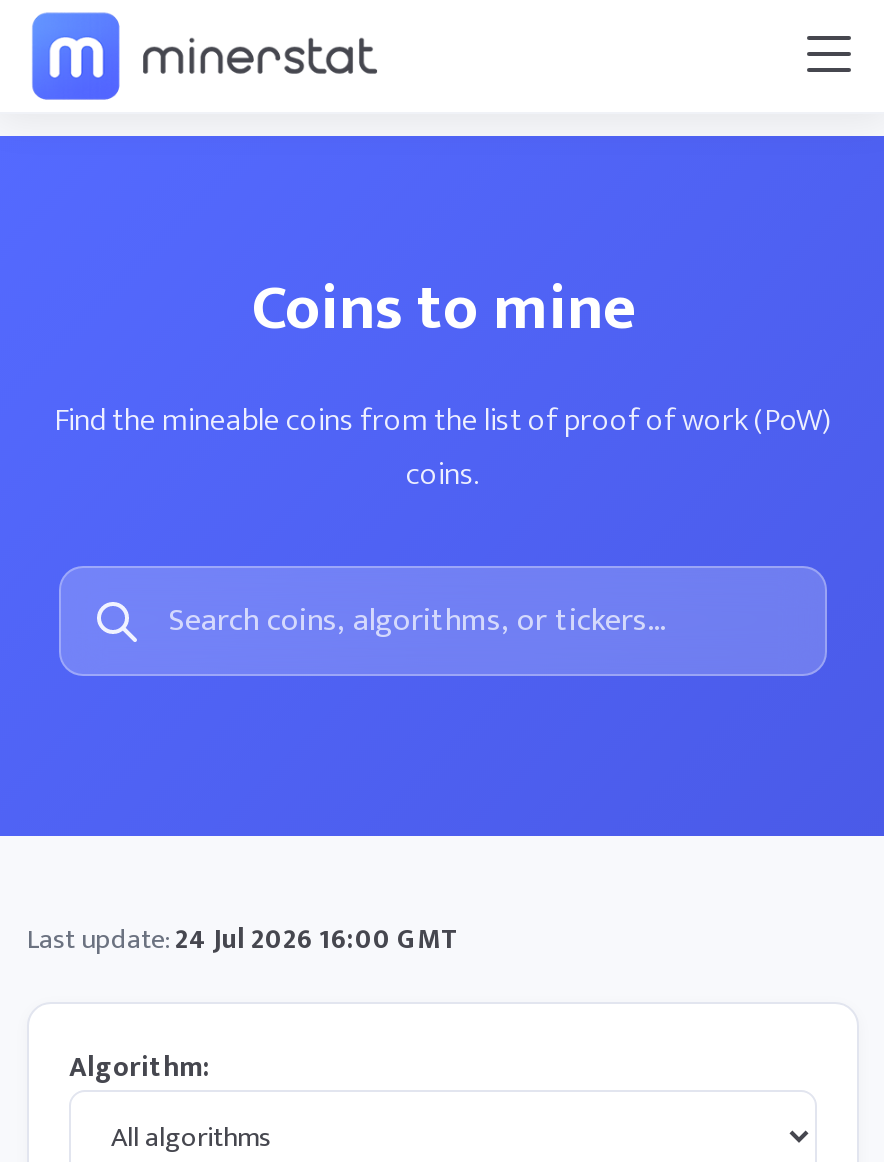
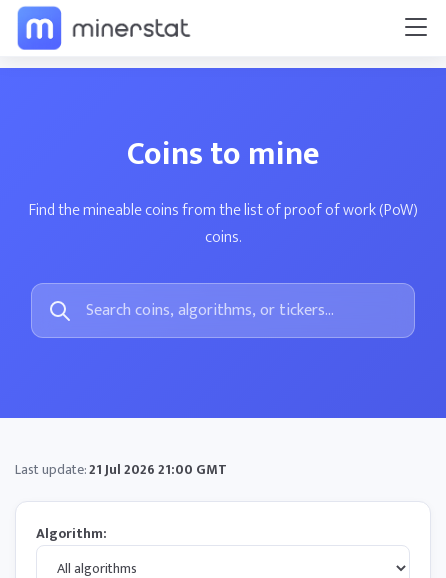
[27,916,459,962] Last update:24 Jul 2026 16:00 GMT -> [15,458,227,481] Last update:21 Jul 2026 21:00 GMT

